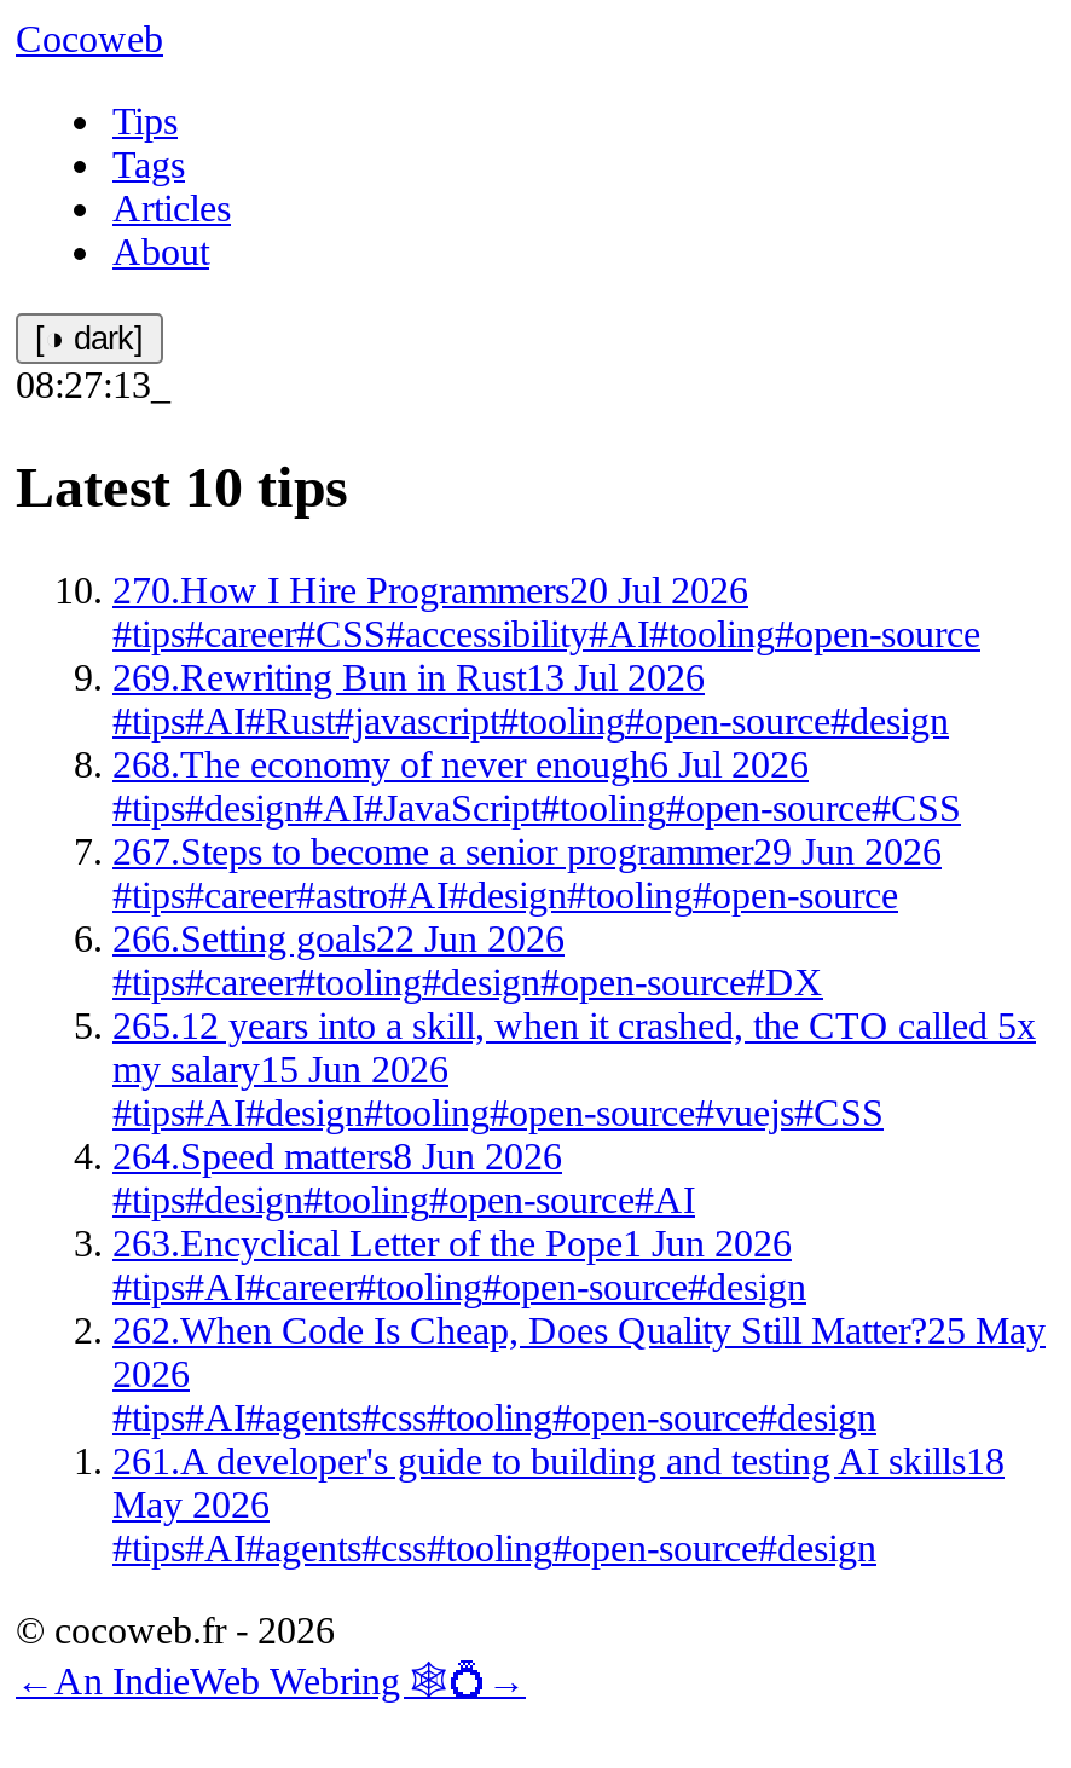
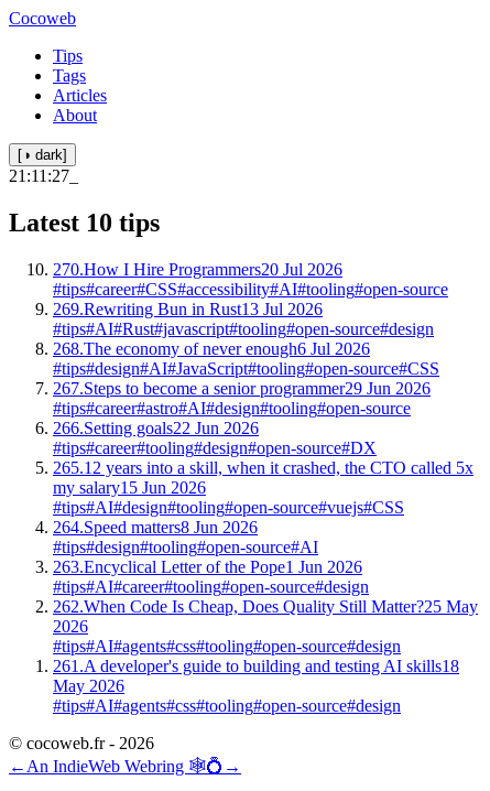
[16,364,170,405] 08:27:13 _ -> [9,166,78,185] 21:11:27 _

